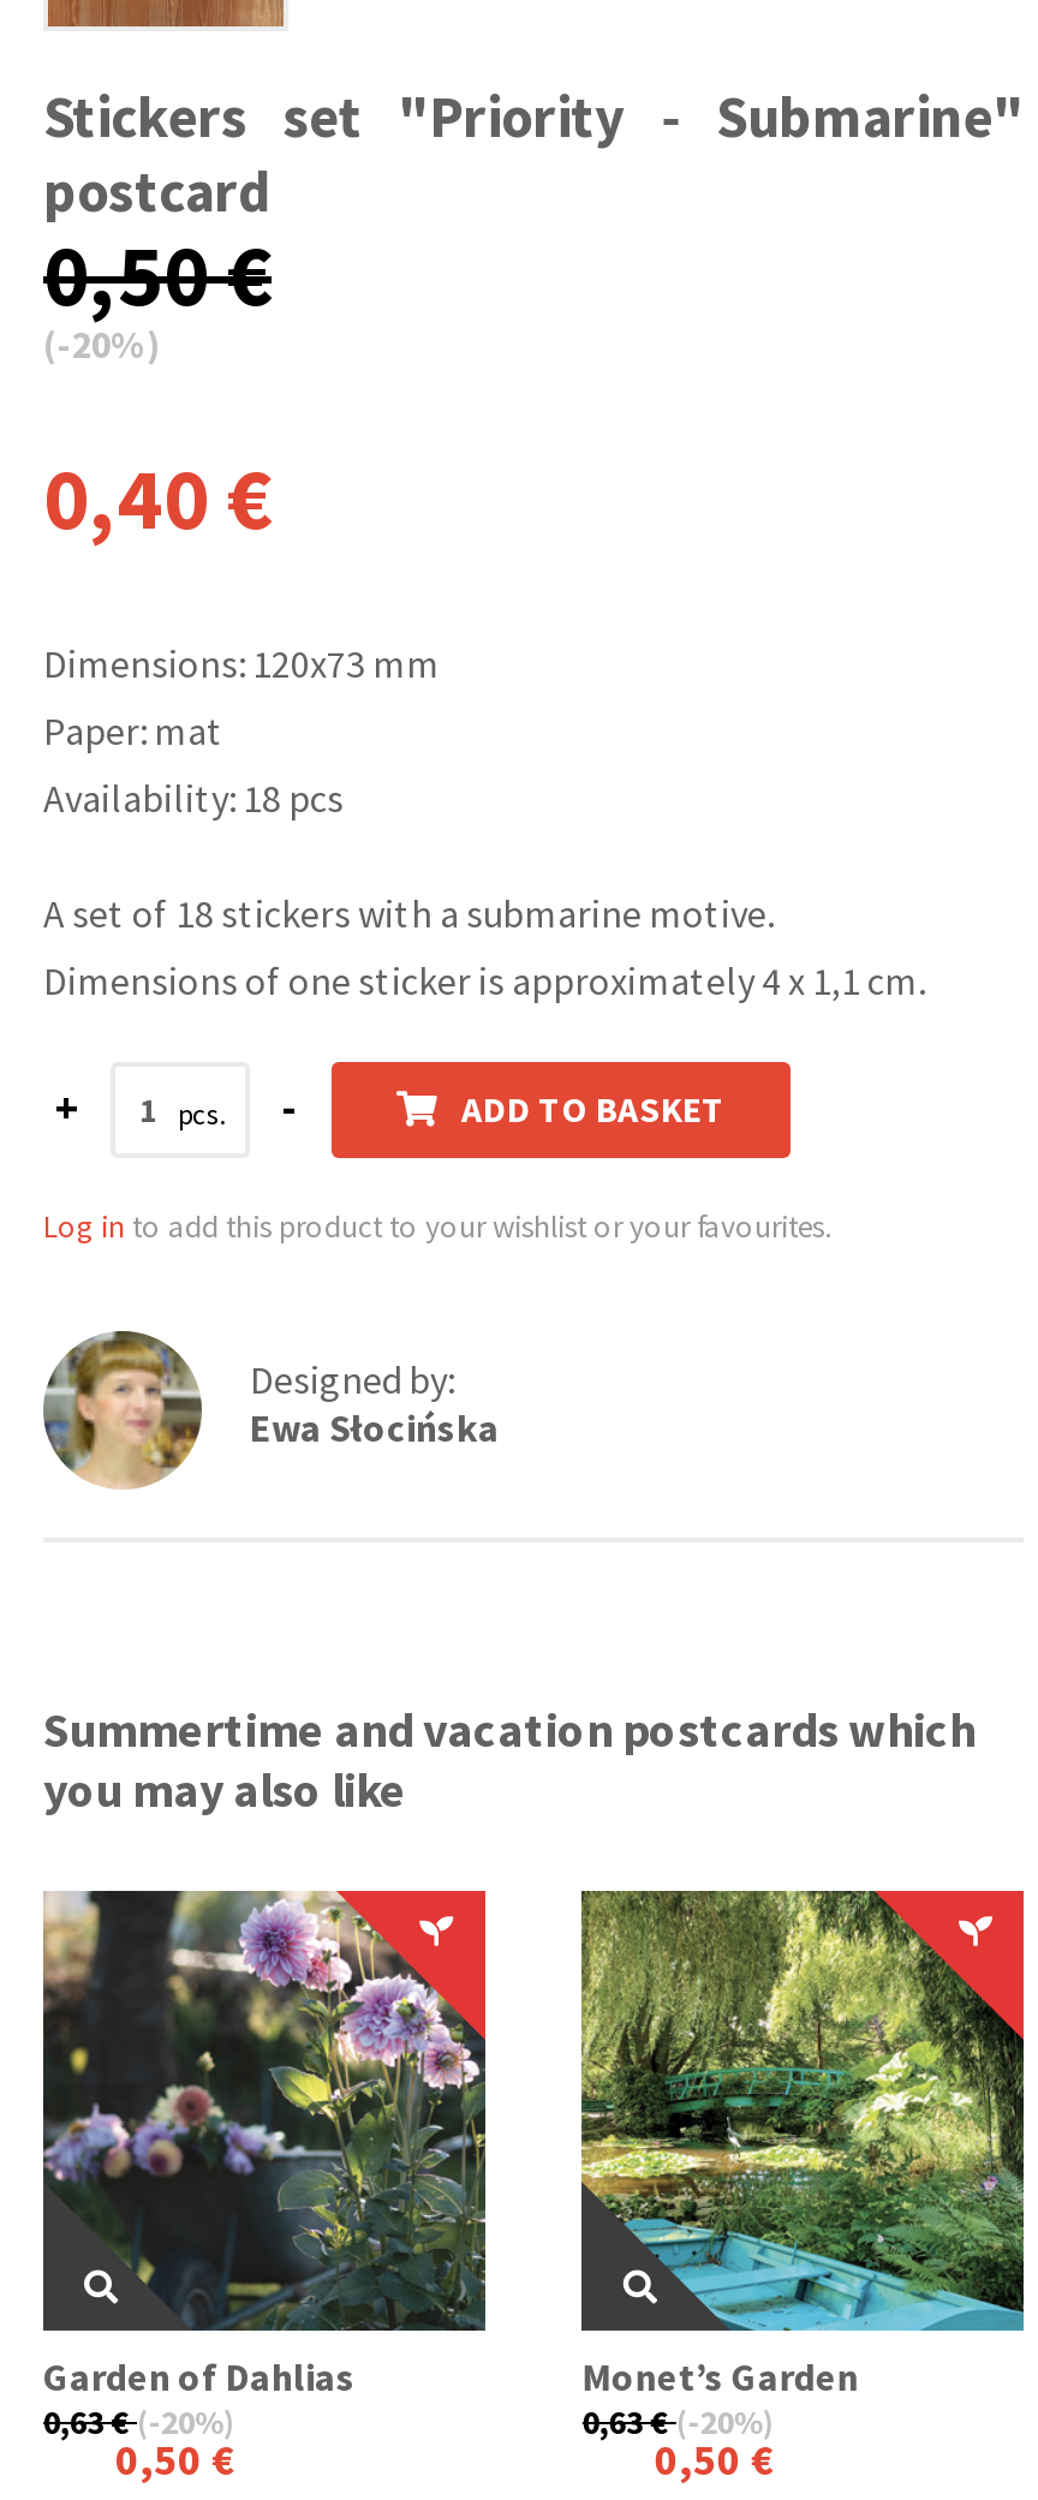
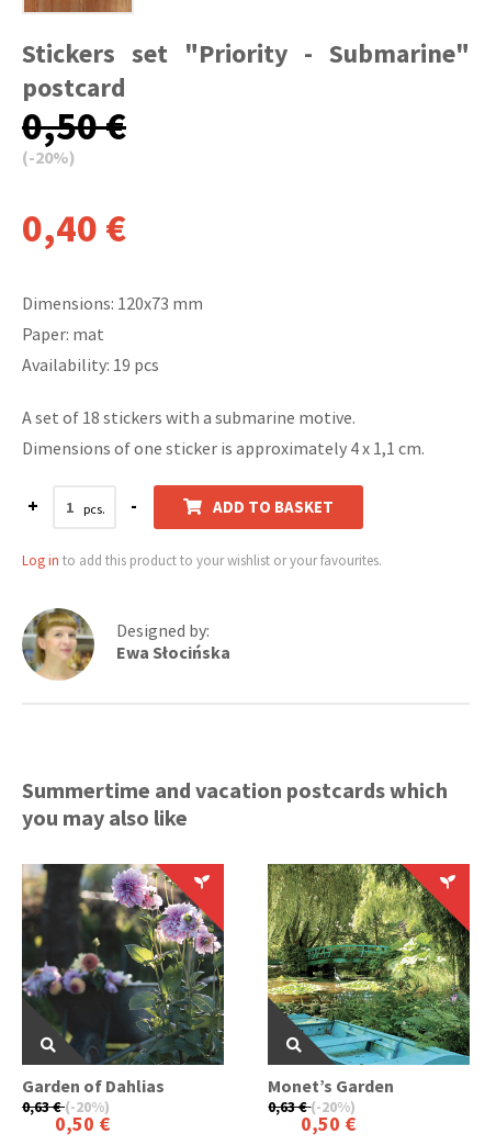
[43,773,344,821] Availability: 18 pcs -> [22,353,159,375] Availability: 19 pcs

